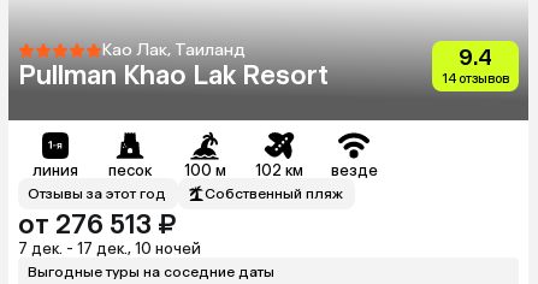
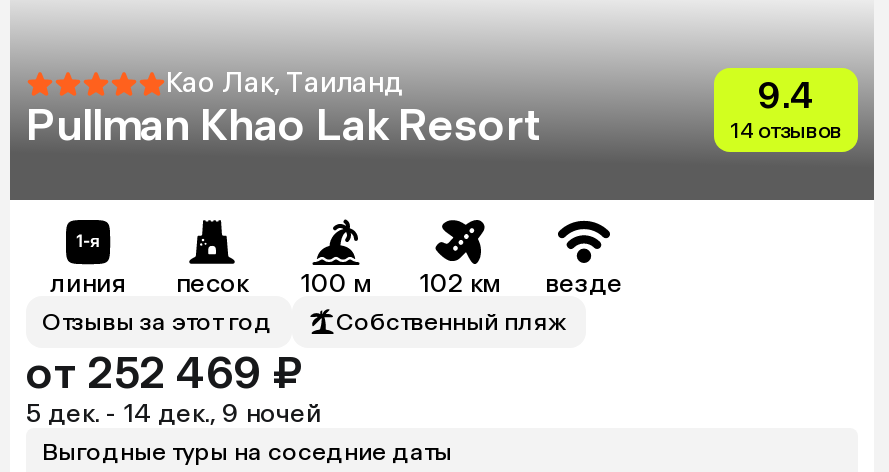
[18,208,176,241] от 276 513 ₽ -> [26,346,302,400] от 252 469 ₽
[18,239,201,258] 7 дек. - 17 дек., 10 ночей -> [26,398,322,428] 5 дек. - 14 дек., 9 ночей

